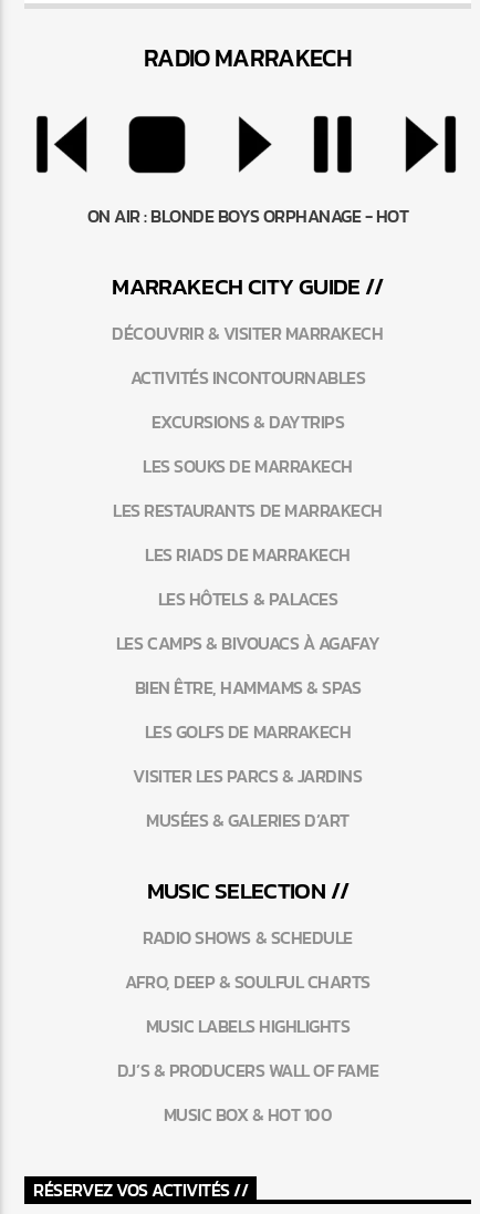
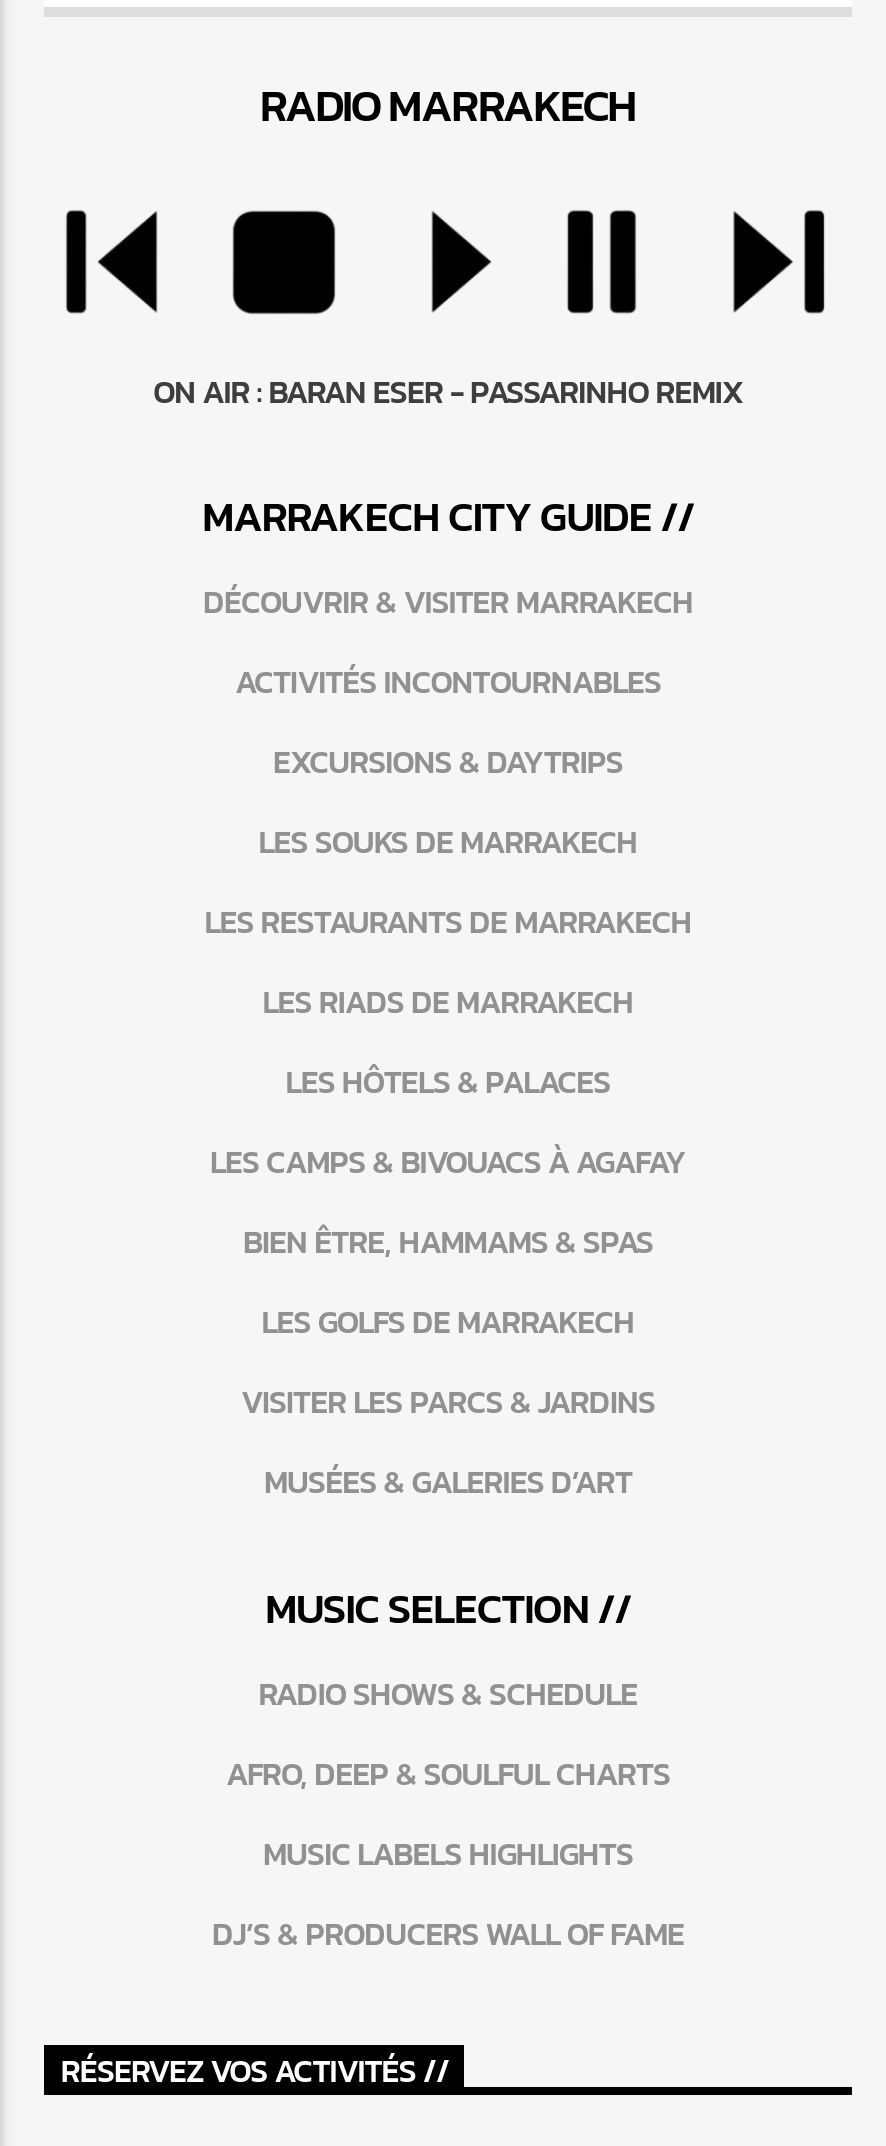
[87,202,409,229] ON AIR : BLONDE BOYS ORPHANAGE - HOT -> [153,366,743,414] ON AIR : BARAN ESER - PASSARINHO REMIX
[163,1101,332,1127] MUSIC BOX & HOT 100 -> none

